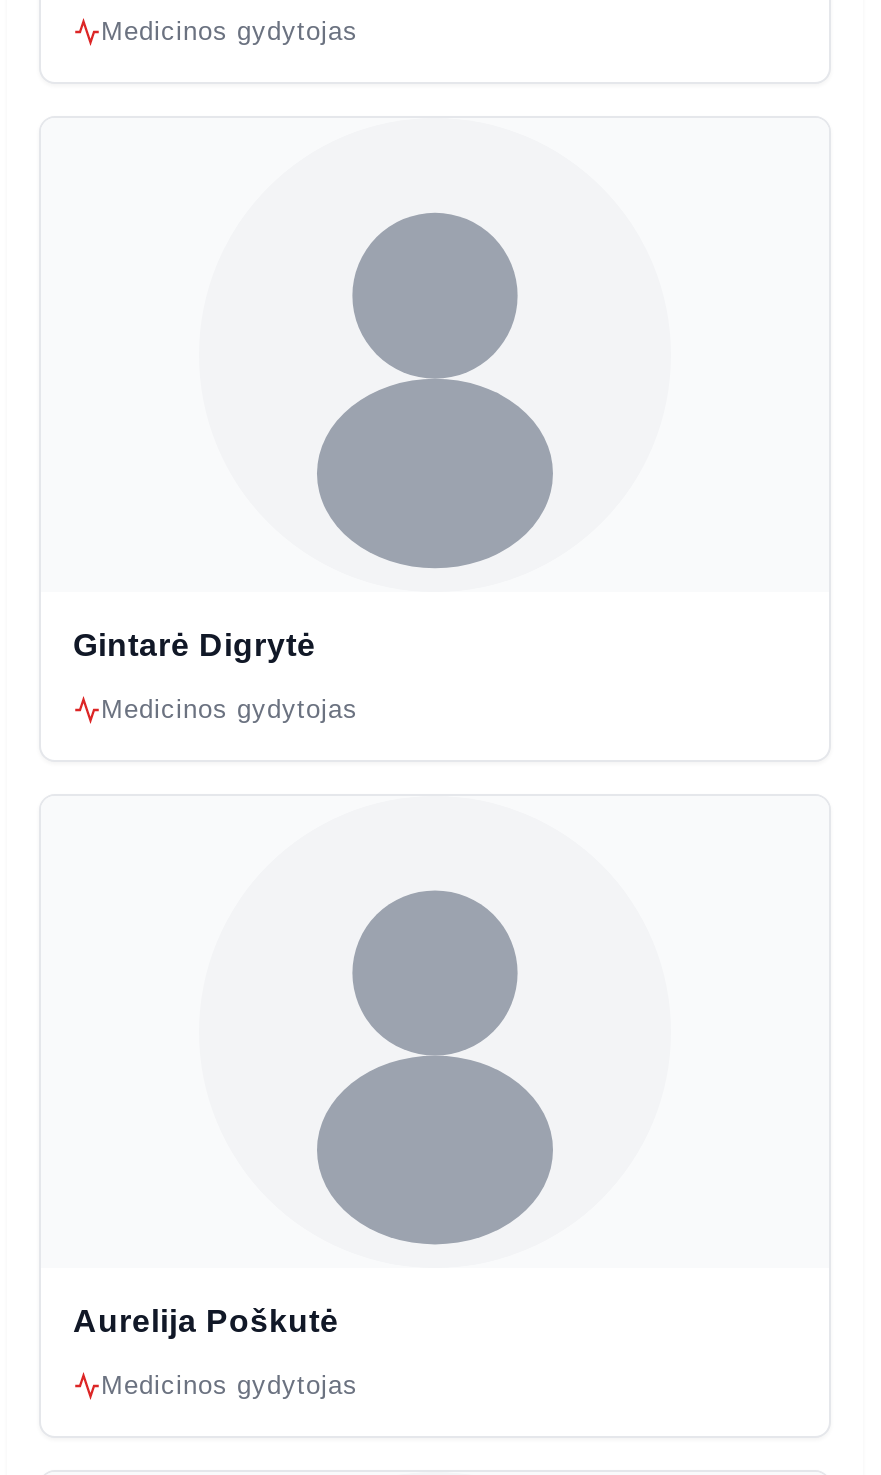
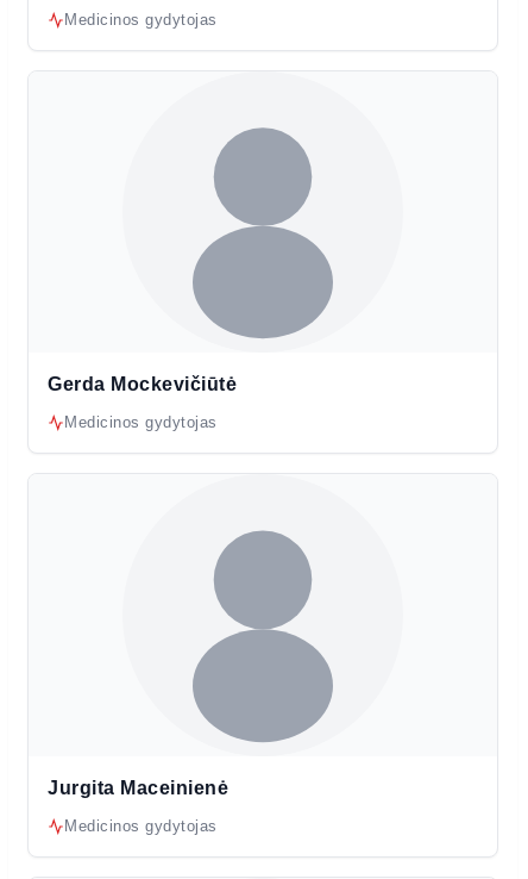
[73,628,316,662] Gintarė Digrytė -> [48,374,237,395] Gerda Mockevičiūtė
[73,1304,339,1338] Aurelija Poškutė -> [48,777,228,798] Jurgita Maceinienė

